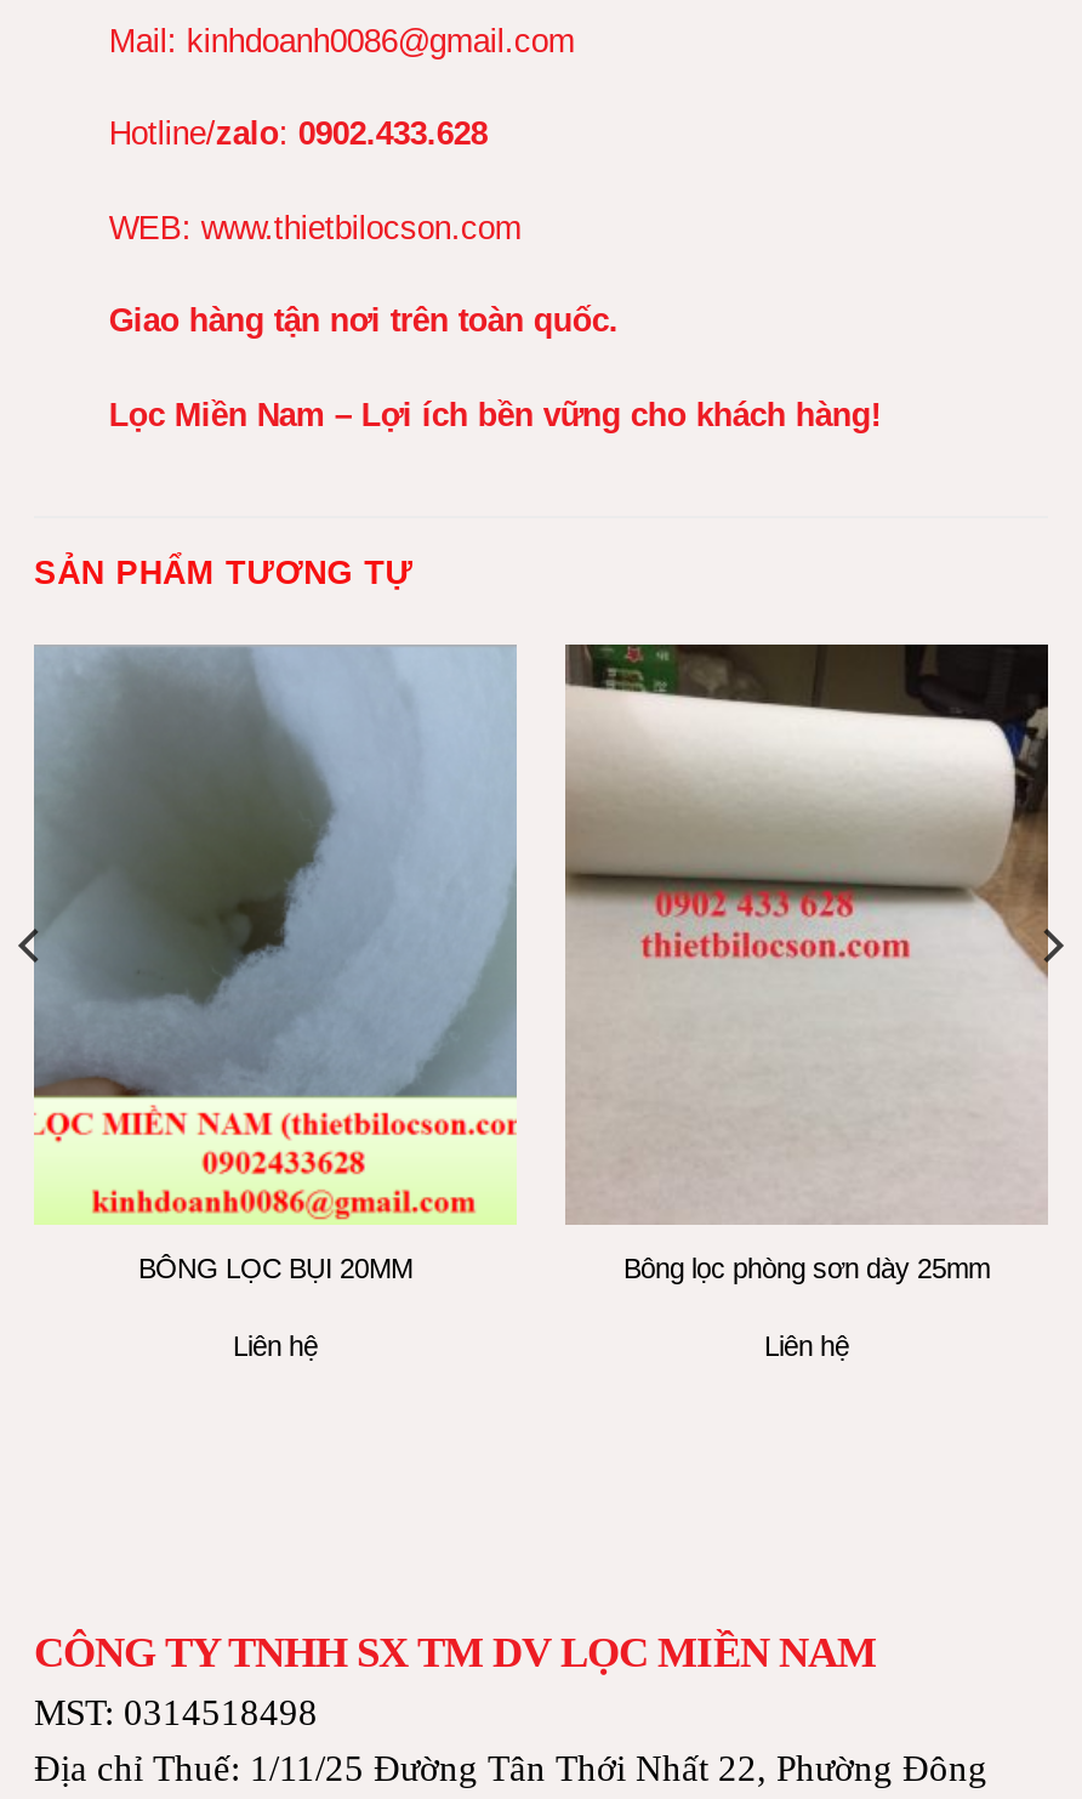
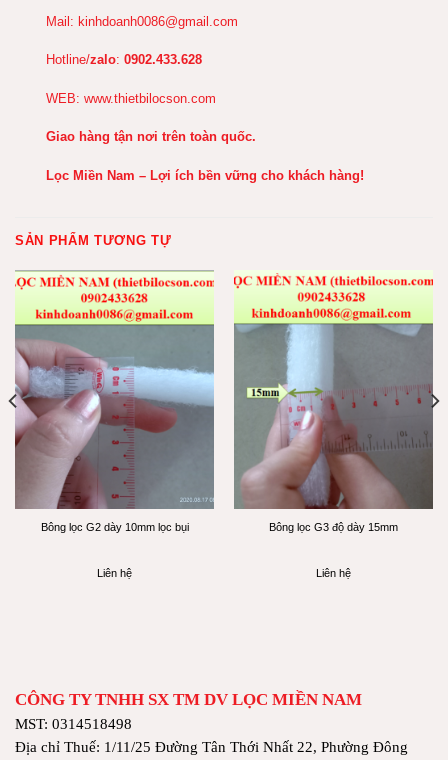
[17,647,517,1284] [image] | BÔNG LỌC BỤI 20MM -> [8,270,215,533] [image] | Bông lọc G2 dày 10mm lọc bụi
[563,642,1065,1284] [image] | Bông lọc phòng sơn dày 25mm -> [233,272,440,533] [image] | Bông lọc G3 độ dày 15mm

